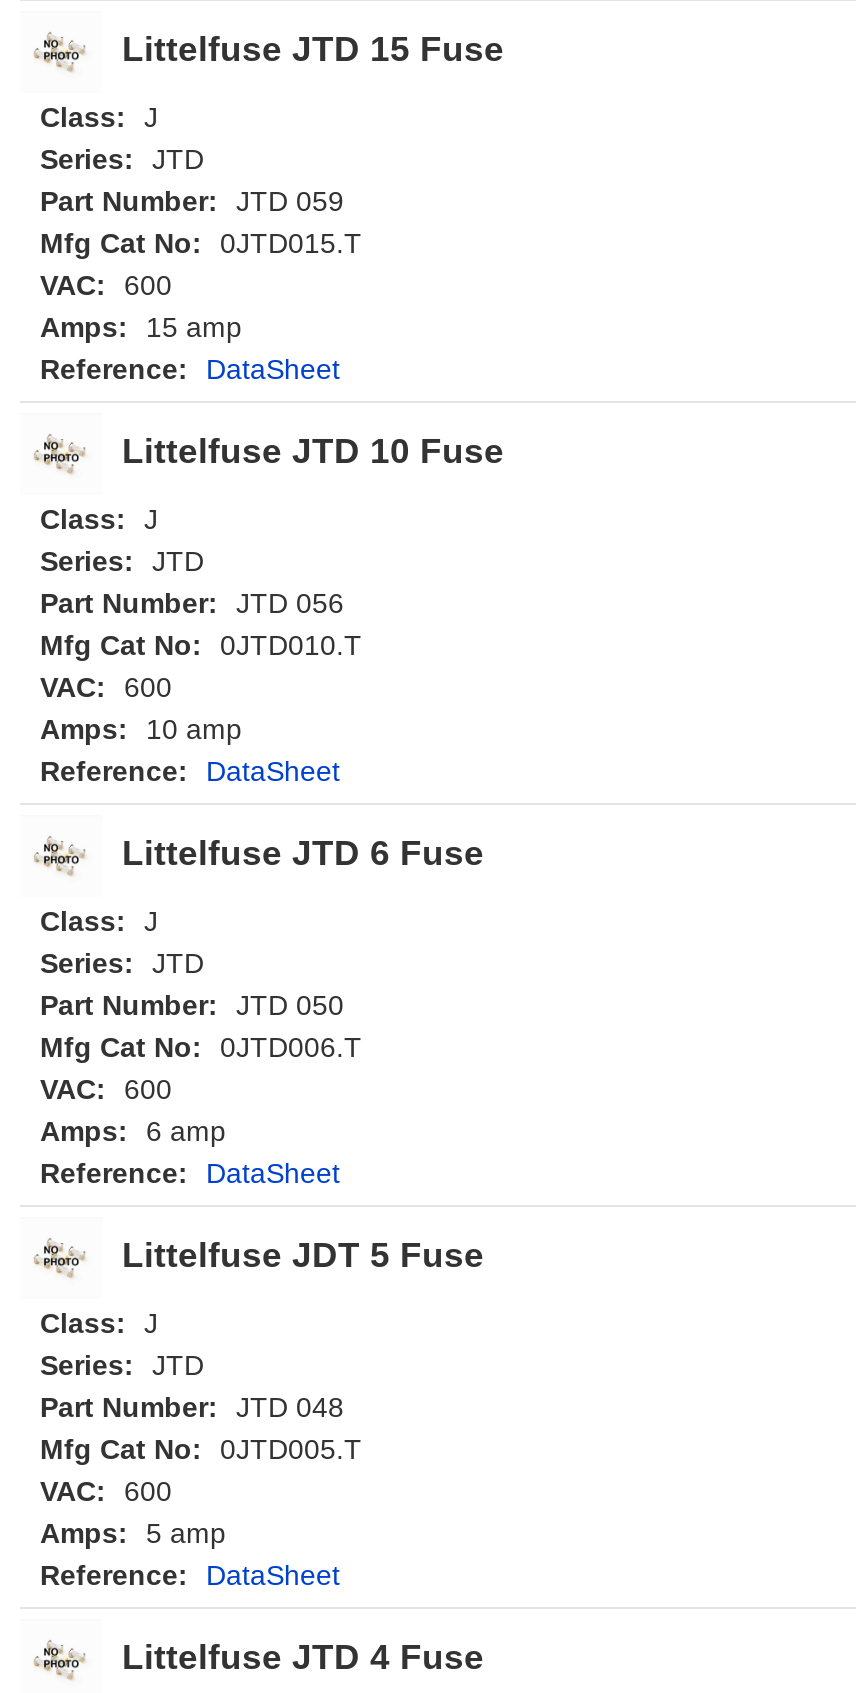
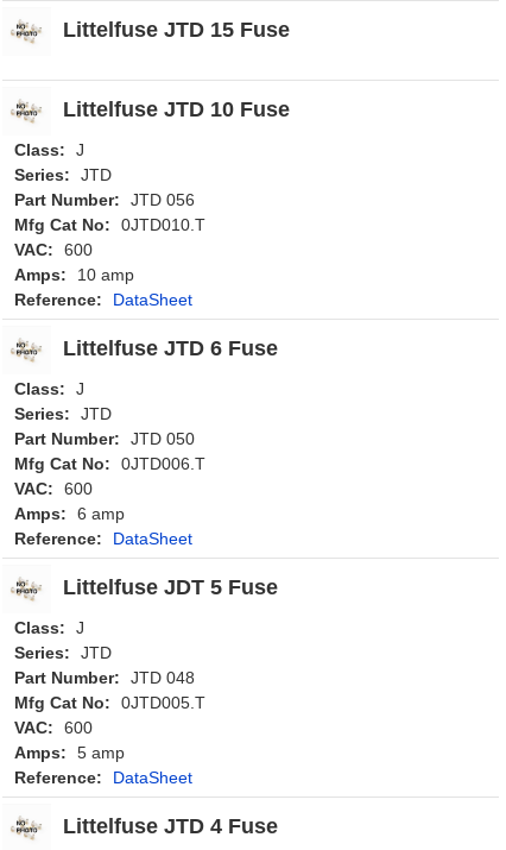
[40,101,362,385] Class: J | Series: JTD | Part Number: JTD 059 | Mfg Cat No: 0JTD015.T | VAC: 600 | Amps: 15 amp | Reference: DataSheet -> none

